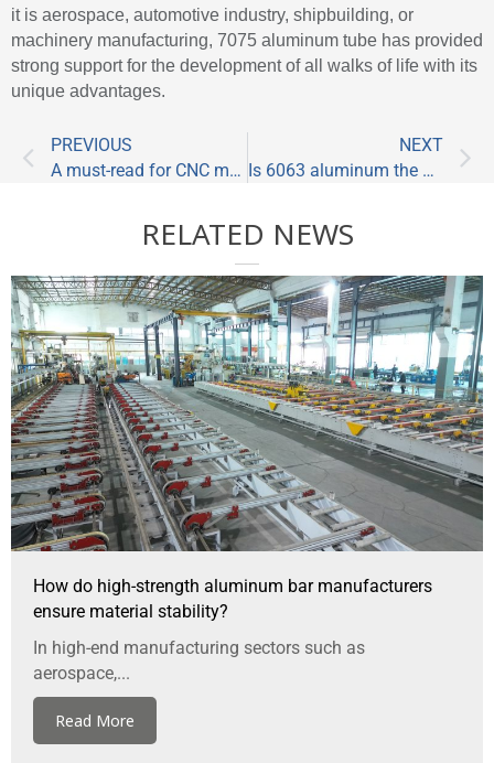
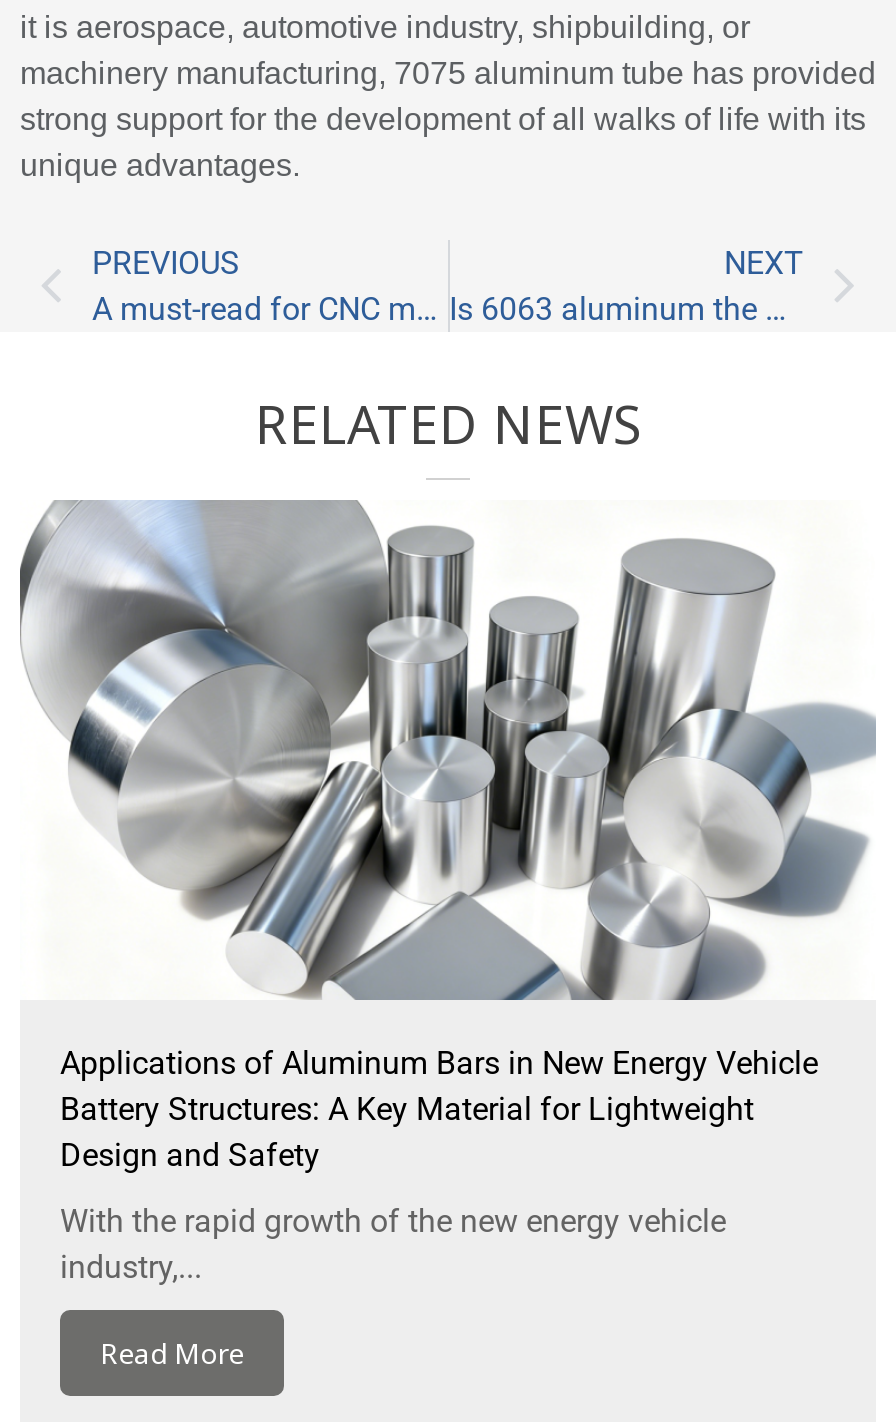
[10,275,484,622] [image] | How do high-strength aluminum bar manufacturers | ensure material stability? -> [20,500,876,1174] [image] | Applications of Aluminum Bars in New Energy Vehicle | Battery Structures: A Key Material for Lightweight | Design and Safety
[33,637,365,684] In high-end manufacturing sectors such as | aerospace,... -> [60,1202,726,1286] With the rapid growth of the new energy vehicle | industry,...

